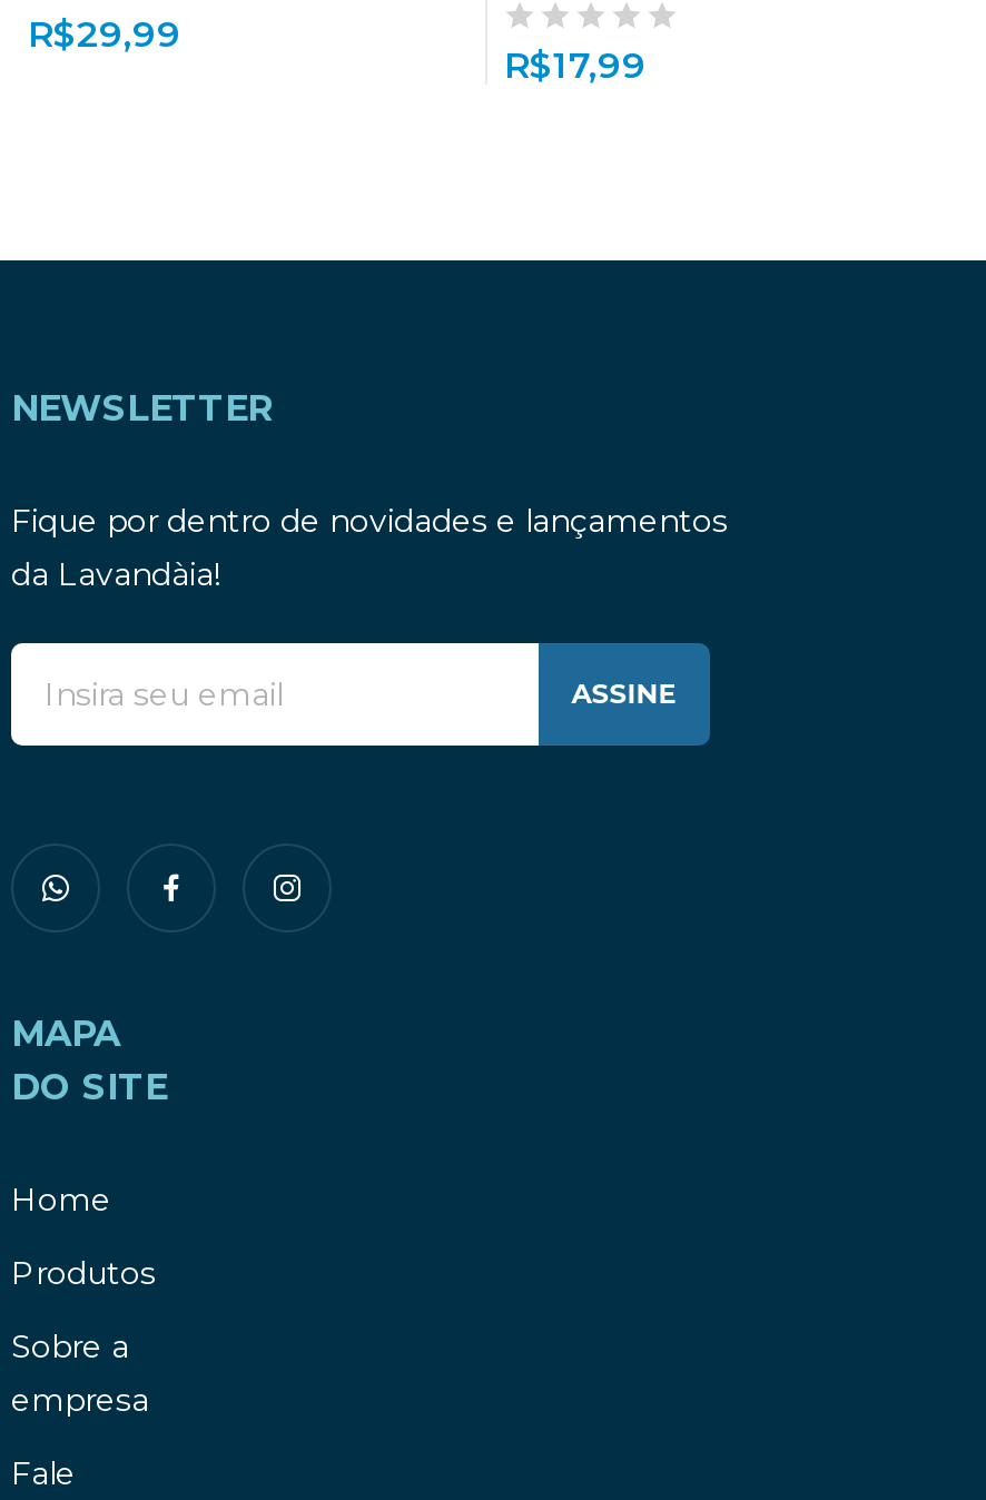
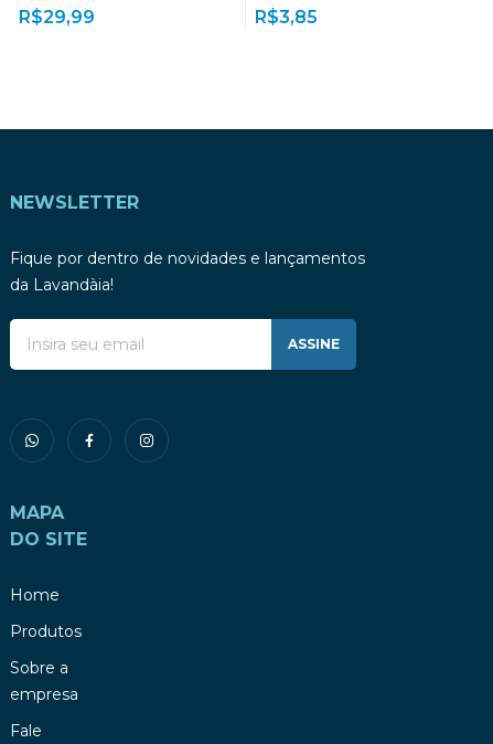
[504,44,647,87] R$17,99 -> [254,6,317,27] R$3,85

